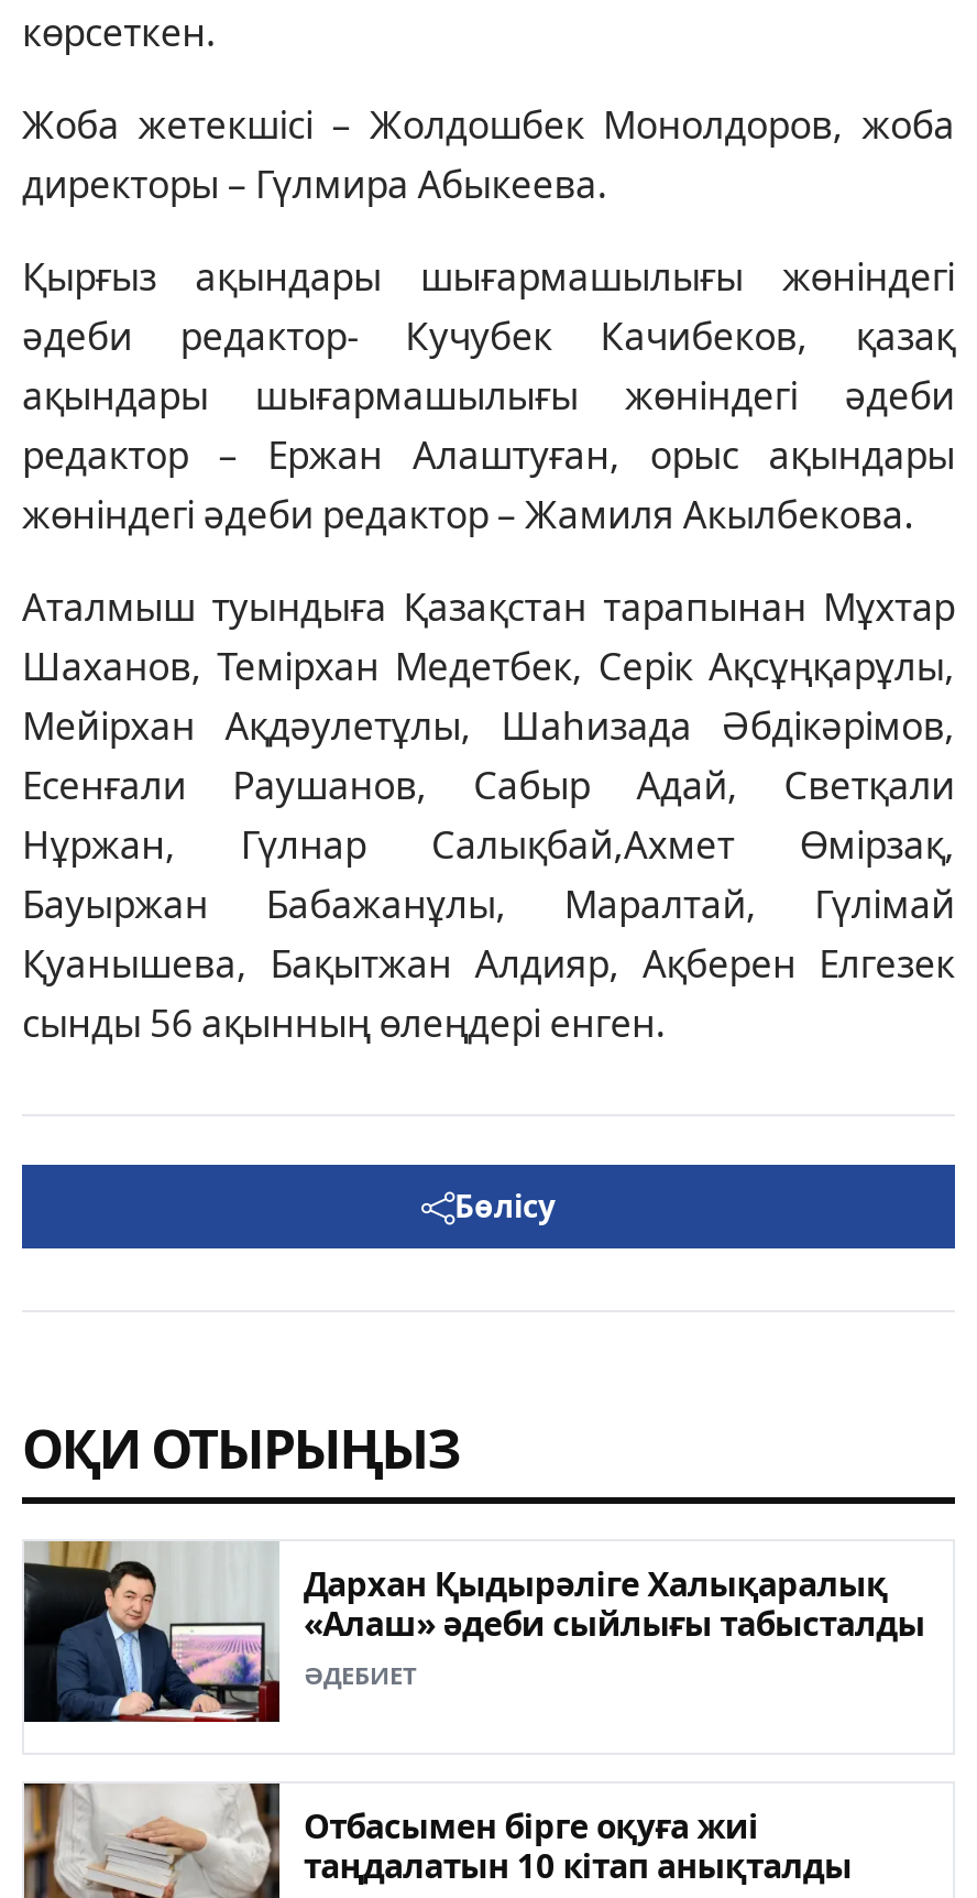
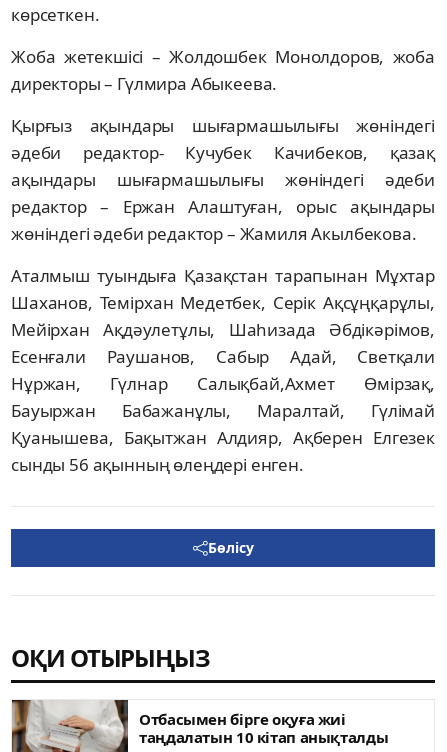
[22,1539,925,1724] [image] | Дархан Қыдырәліге Халықаралық | «Алаш» әдеби сыйлығы табысталды | ӘДЕБИЕТ -> none

